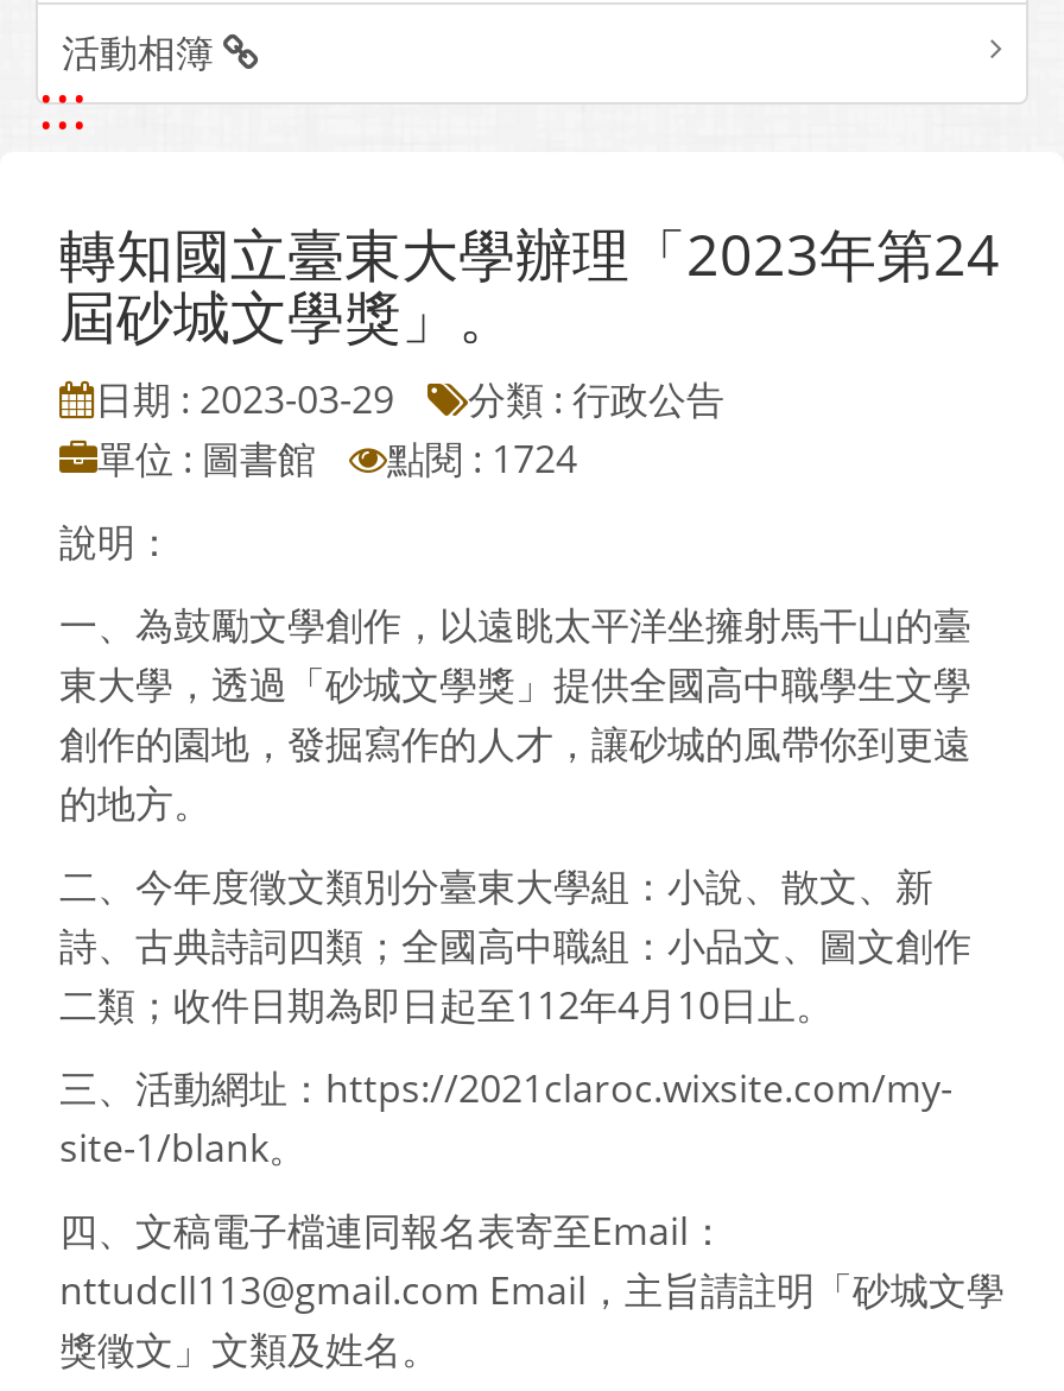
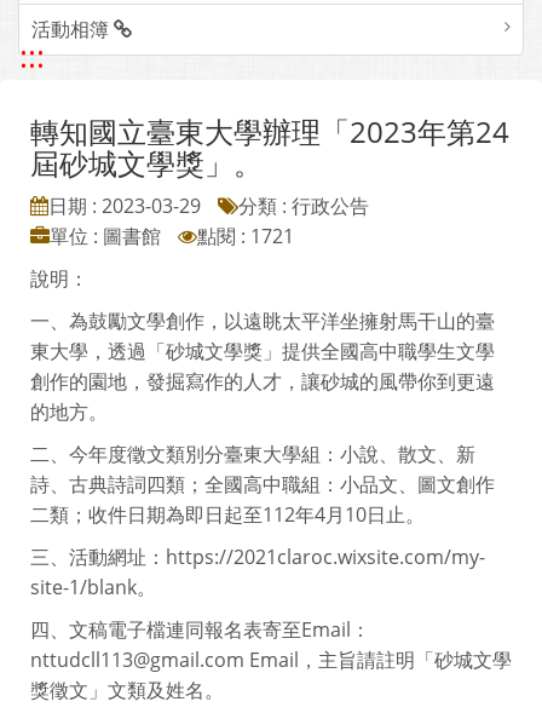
[97,432,577,484] 單位 : 圖書館 點閱 : 1724 -> [50,222,294,249] 單位 : 圖書館 點閱 : 1721

